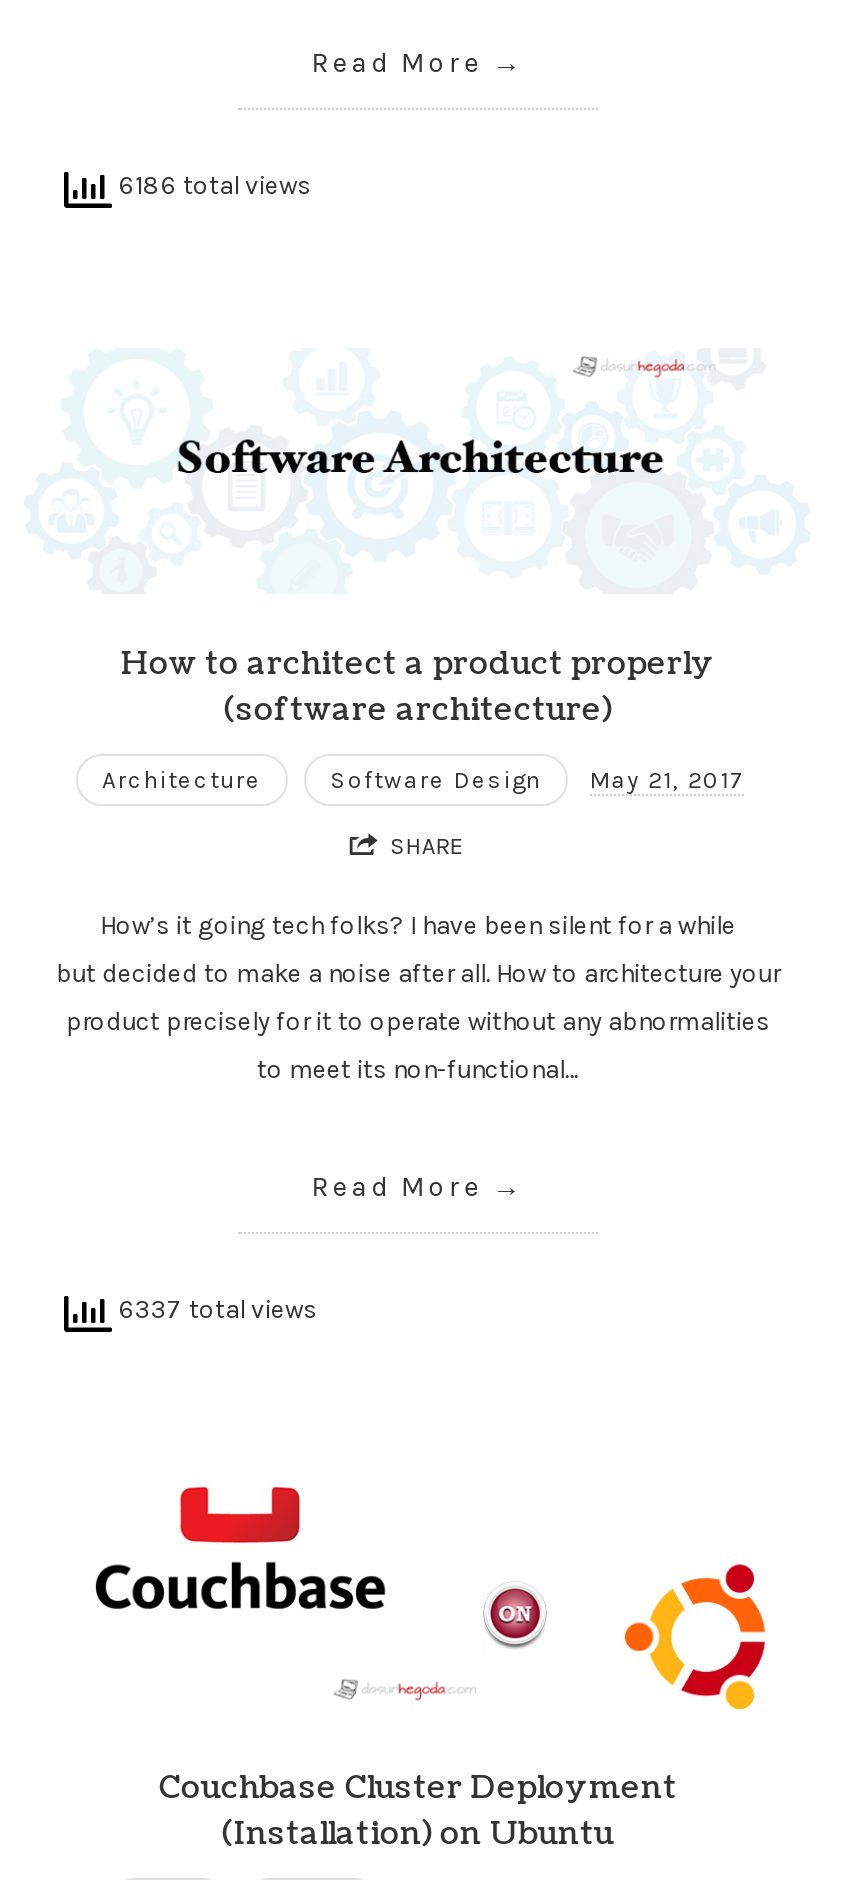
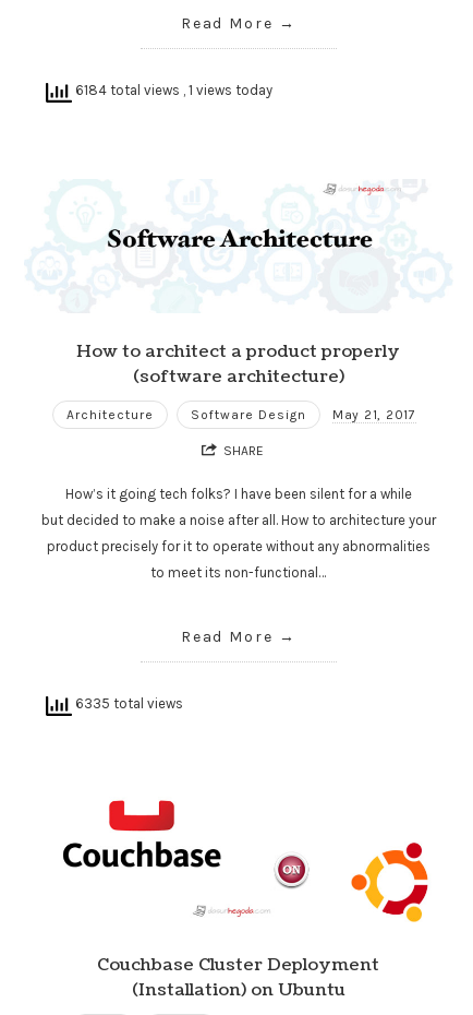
[113,171,311,201] 6186 total views -> [72,82,273,99] 6184 total views, 1 views today
[113,1295,317,1325] 6337 total views -> [72,696,184,712] 6335 total views

